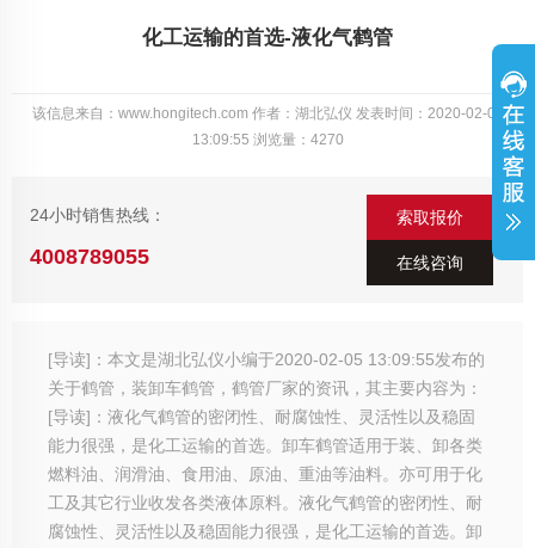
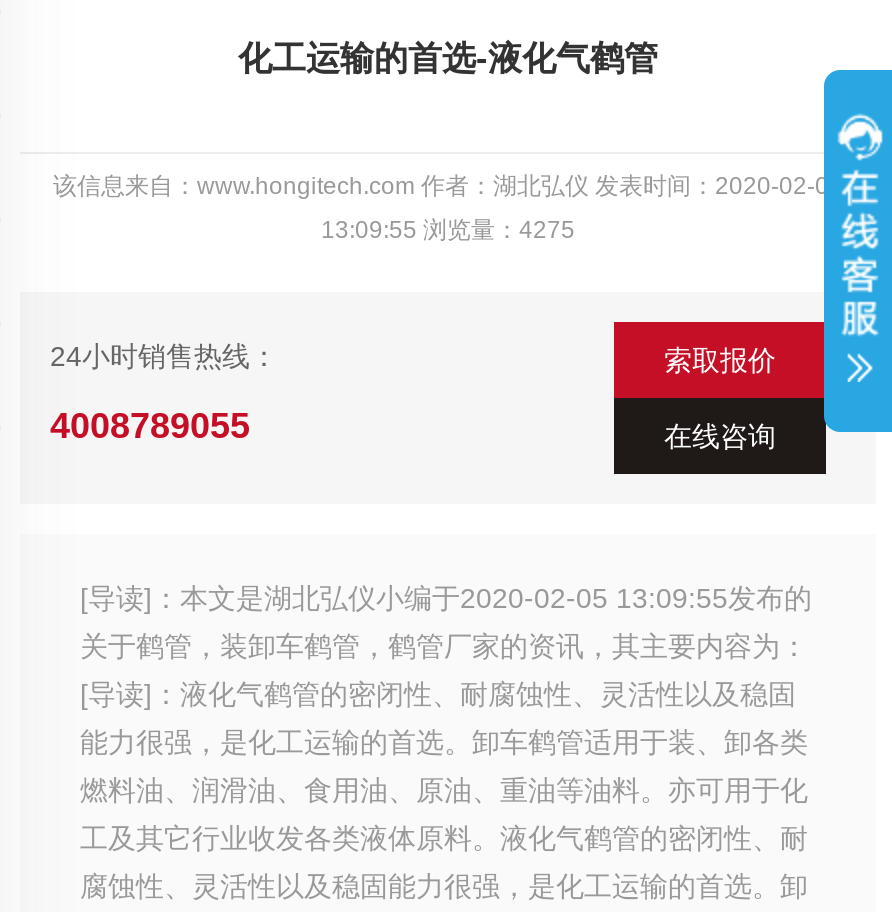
[192,131,343,148] 13:09:55 浏览量：4270 -> [321,216,575,244] 13:09:55 浏览量：4275

